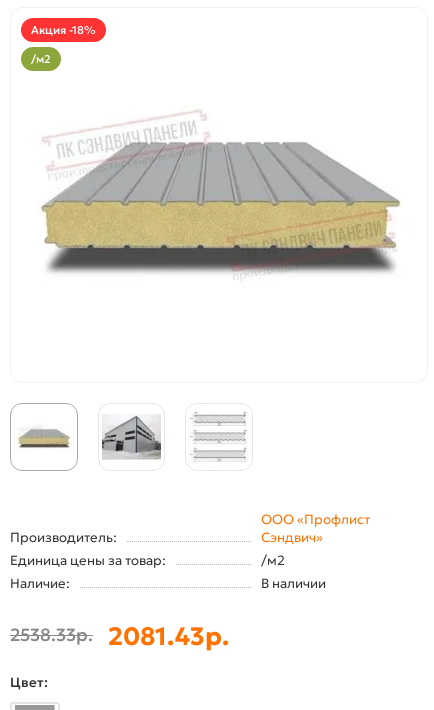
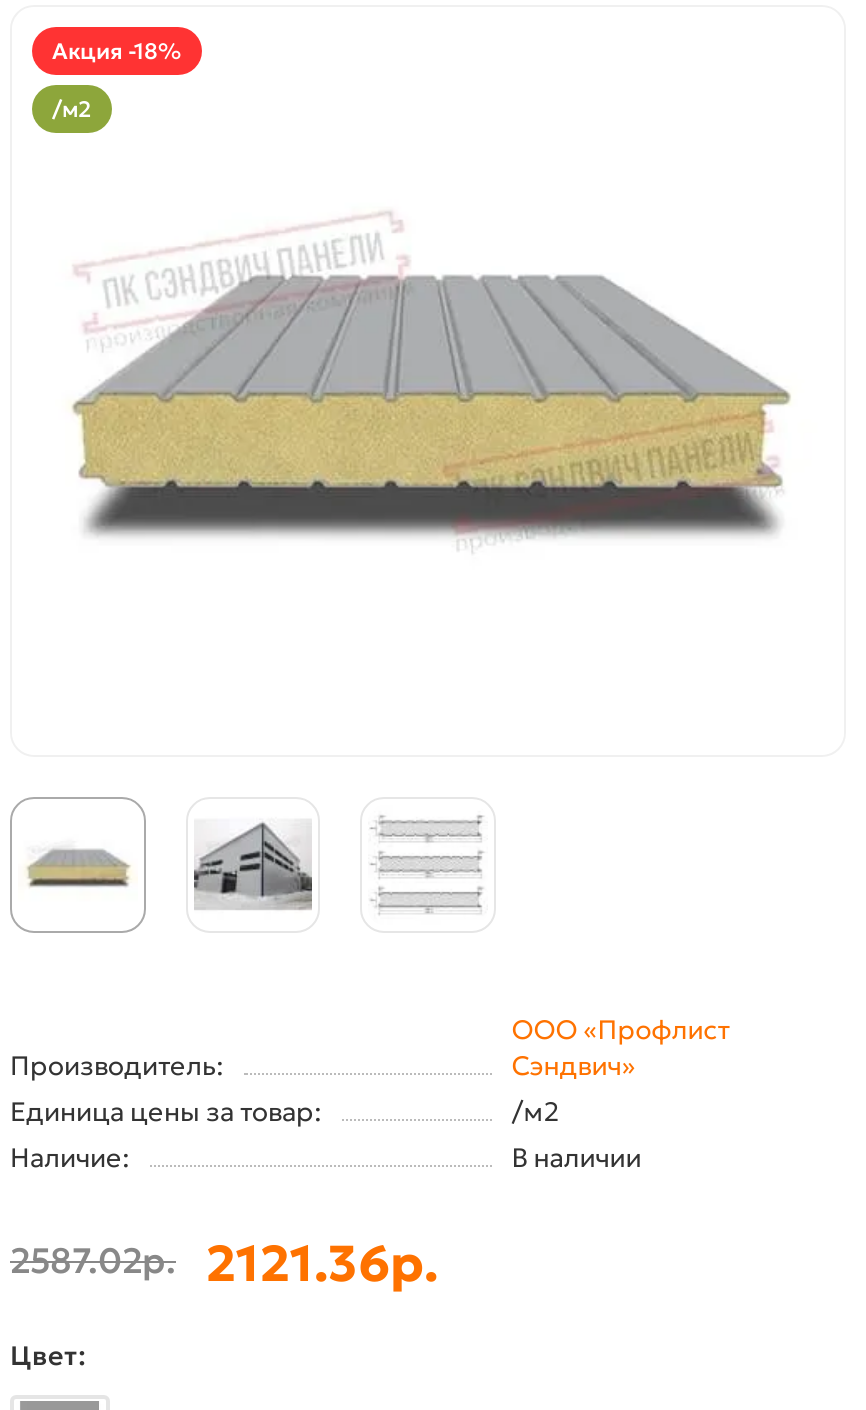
[10,620,229,652] 2538.33р. | 2081.43р. -> [10,1231,438,1295] 2587.02р. | 2121.36р.

